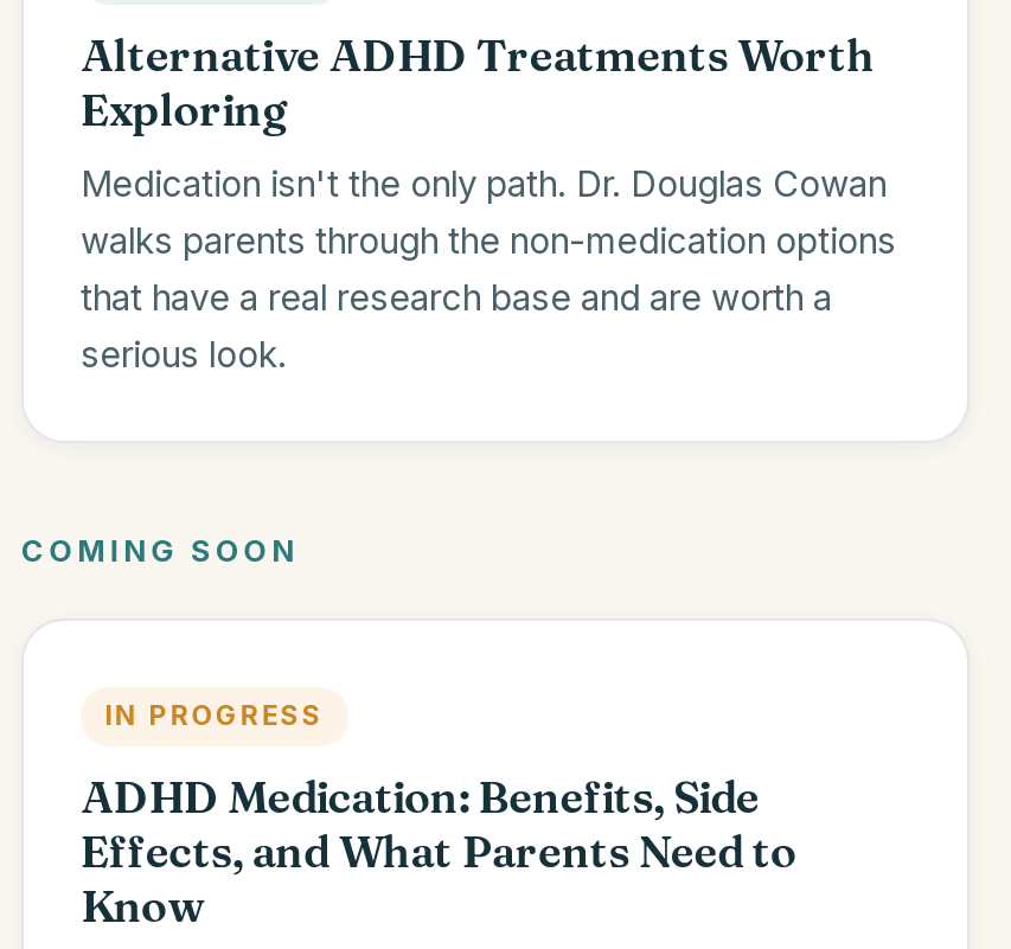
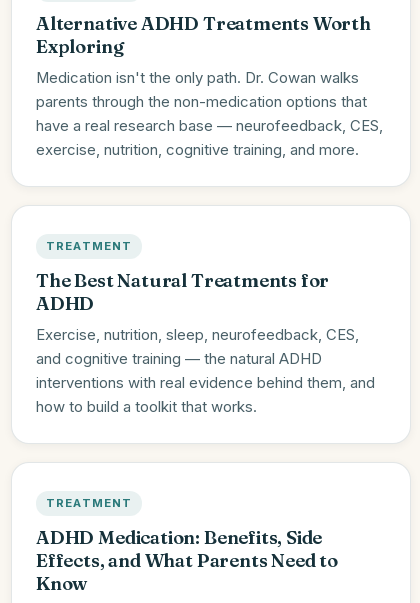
[81,163,896,377] Medication isn't the only path. Dr. Douglas Cowan | walks parents through the non-medication options | that have a real research base and are worth a | serious look. -> [36,69,383,159] Medication isn't the only path. Dr. Cowan walks | parents through the non-medication options that | have a real research base — neurofeedback, CES, | exercise, nutrition, cognitive training, and more.
[21,533,299,569] COMING SOON -> [36,239,375,416] TREATMENT | The Best Natural Treatments for | ADHD | Exercise, nutrition, sleep, neurofeedback, CES, | and cognitive training — the natural ADHD | interventions with real evidence behind them, and | how to build a toolkit that works.
[104,699,324,732] IN PROGRESS -> [46,496,132,510] TREATMENT

